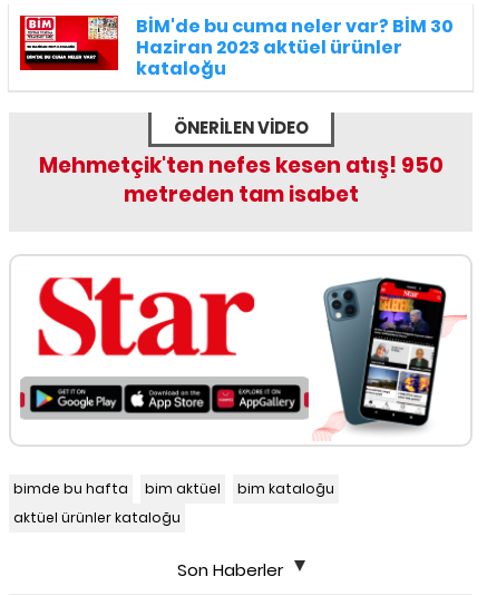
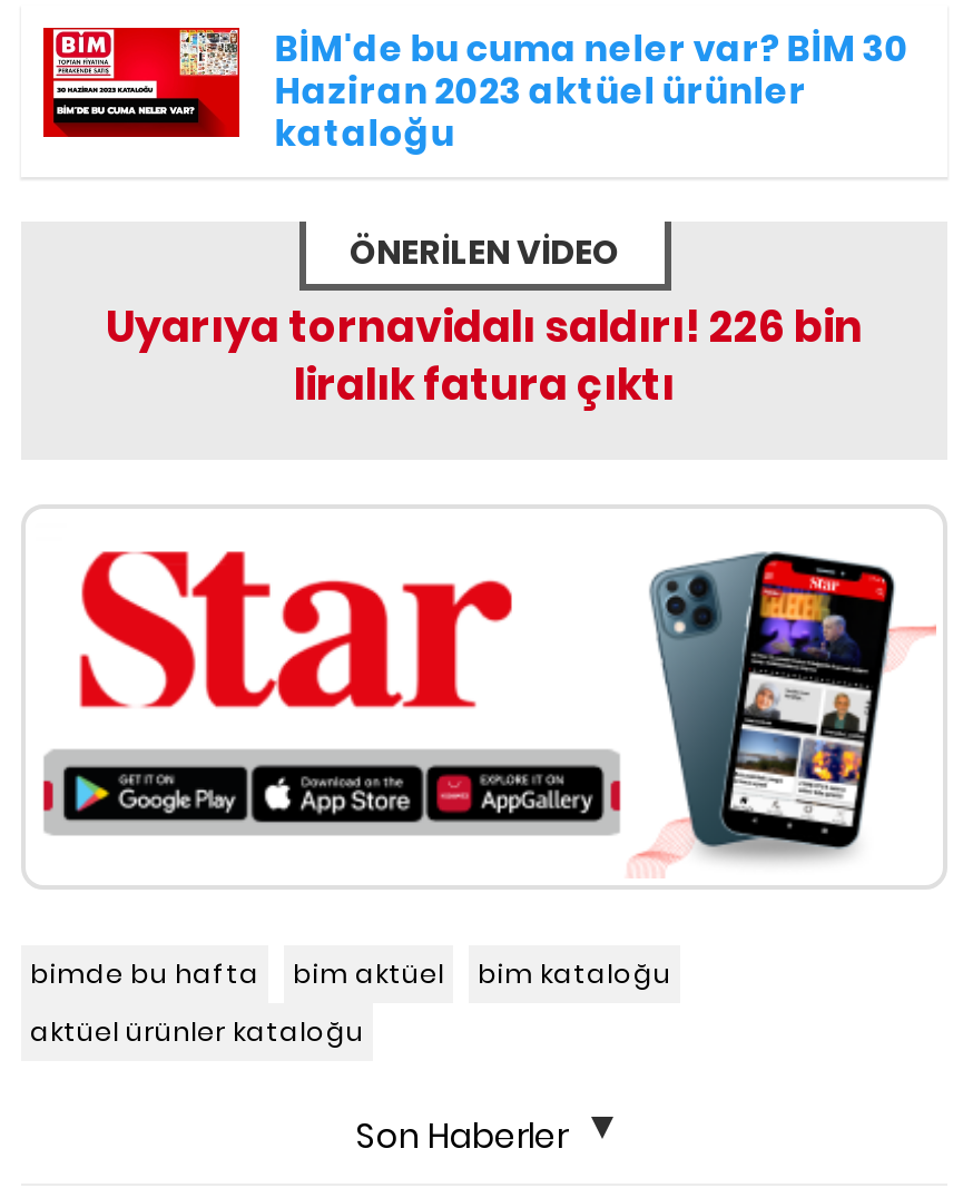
[38,151,443,210] Mehmetçik'ten nefes kesen atış! 950 | metreden tam isabet -> [106,298,863,416] Uyarıya tornavidalı saldırı! 226 bin | liralık fatura çıktı

